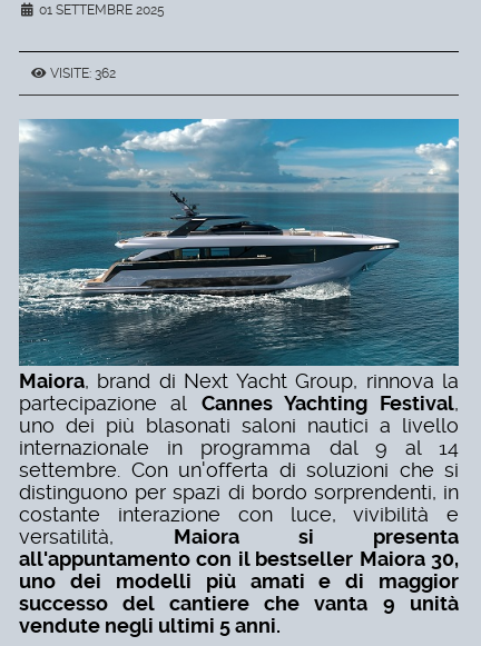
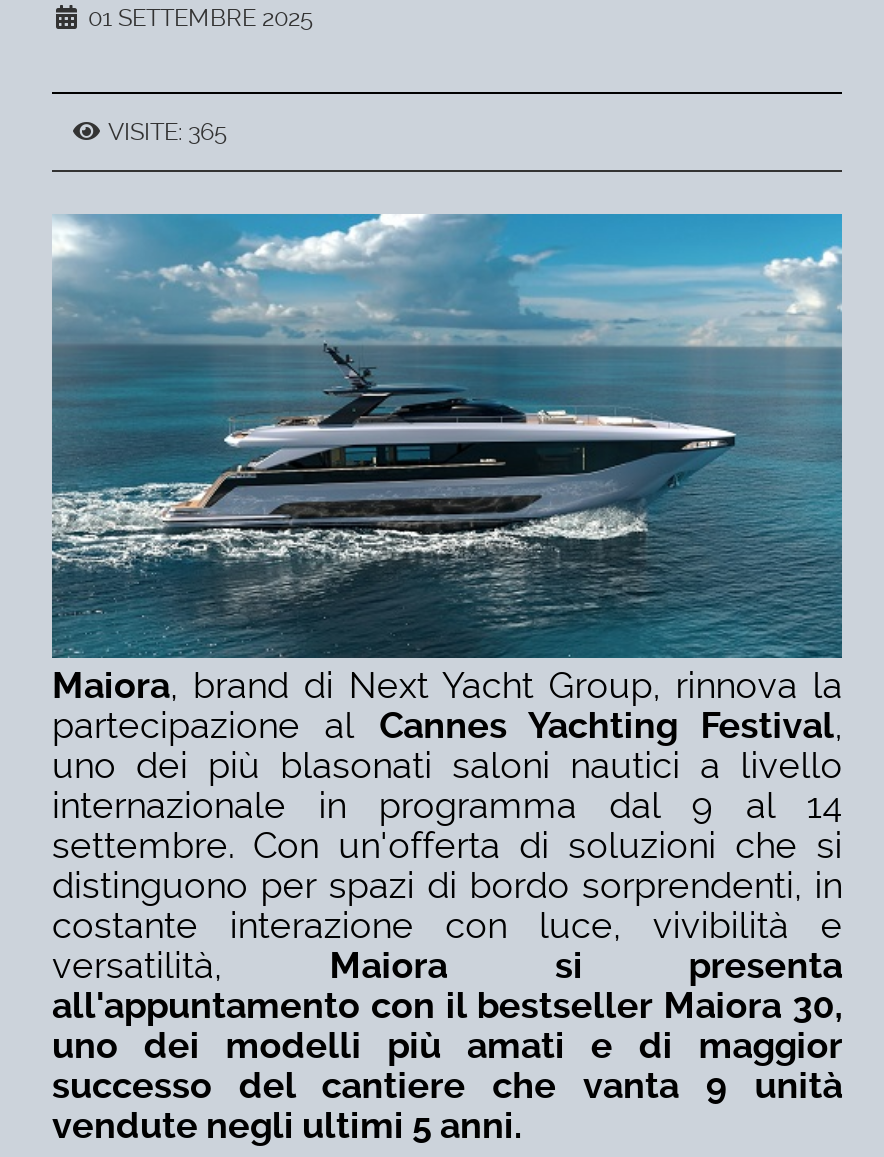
[47,66,116,82] VISITE: 362 -> [102,119,228,147] VISITE: 365

